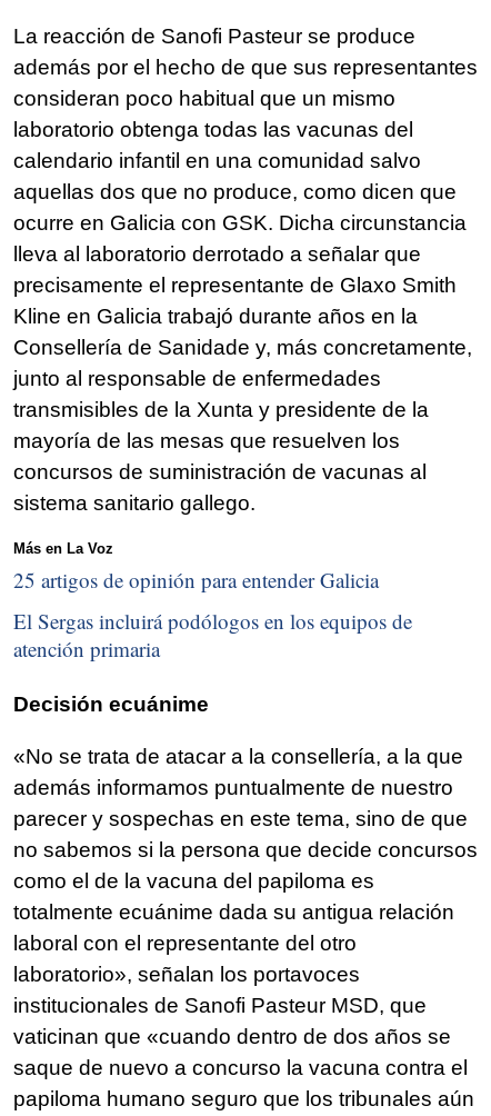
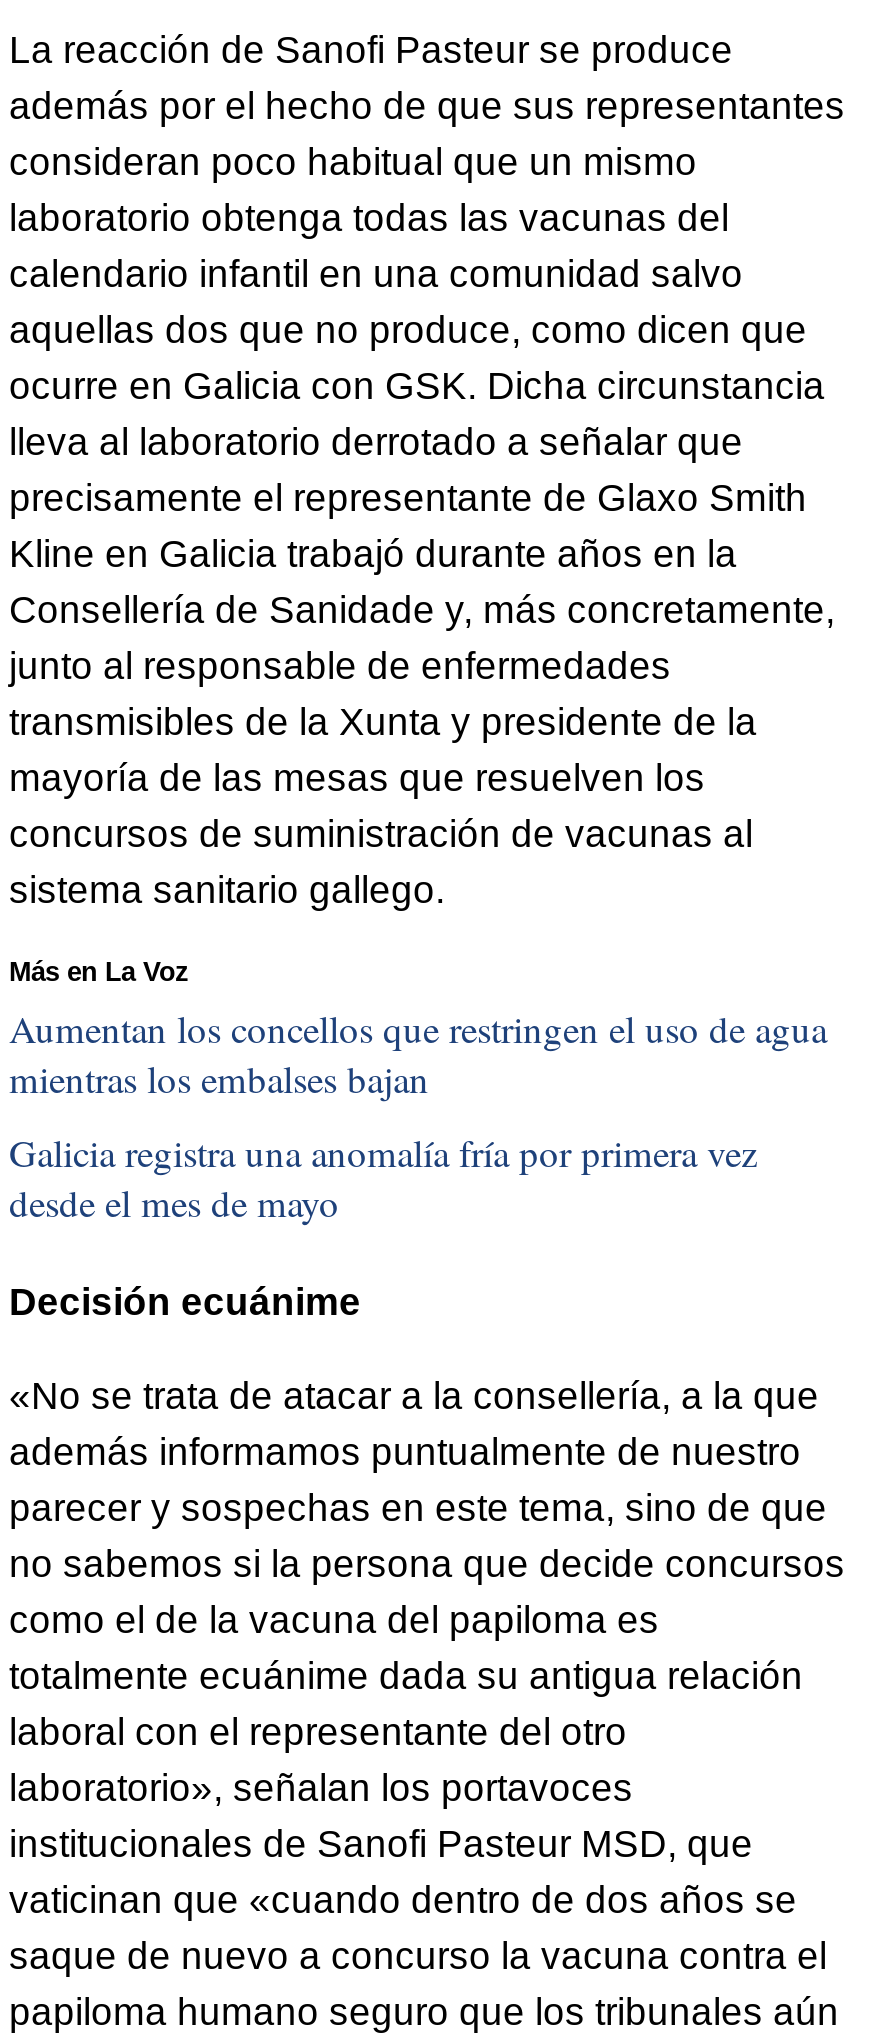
[13,565,379,593] 25 artigos de opinión para entender Galicia -> [9,1002,827,1102] Aumentan los concellos que restringen el uso de agua | mientras los embalses bajan
[13,607,412,663] El Sergas incluirá podólogos en los equipos de | atención primaria -> [9,1127,757,1227] Galicia registra una anomalía fría por primera vez | desde el mes de mayo

